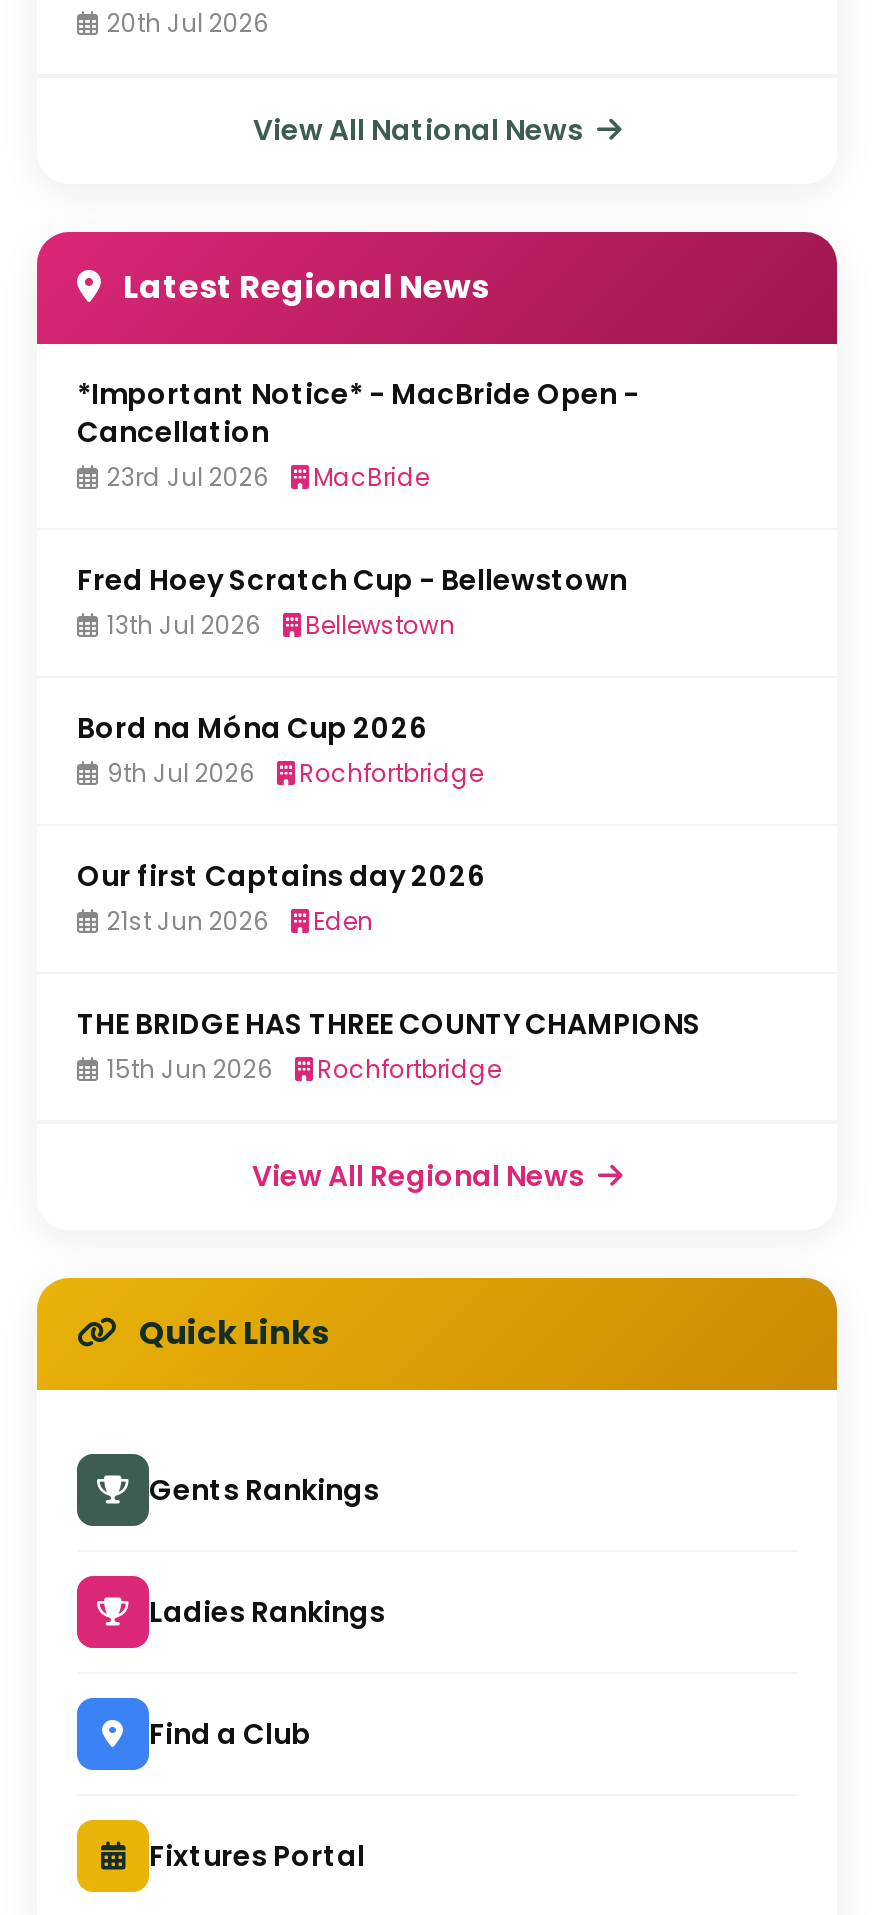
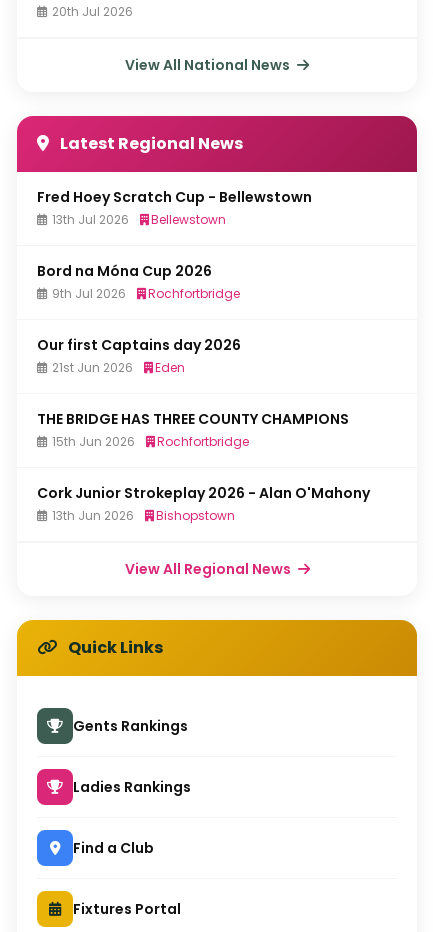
[77,374,639,494] *Important Notice* - MacBride Open - | Cancellation | 23rd Jul 2026 | MacBride -> none
moved [77,560,701,1086] -> [37,187,349,450]: Fred Hoey Scratch Cup - Bellewstown | 13th Jul 2026 | Bellewstown | ... | 15th Jun 2026 | Rochfortbridge
none -> [37,483,370,524] Cork Junior Strokeplay 2026 - Alan O'Mahony | 13th Jun 2026 | Bishopstown

